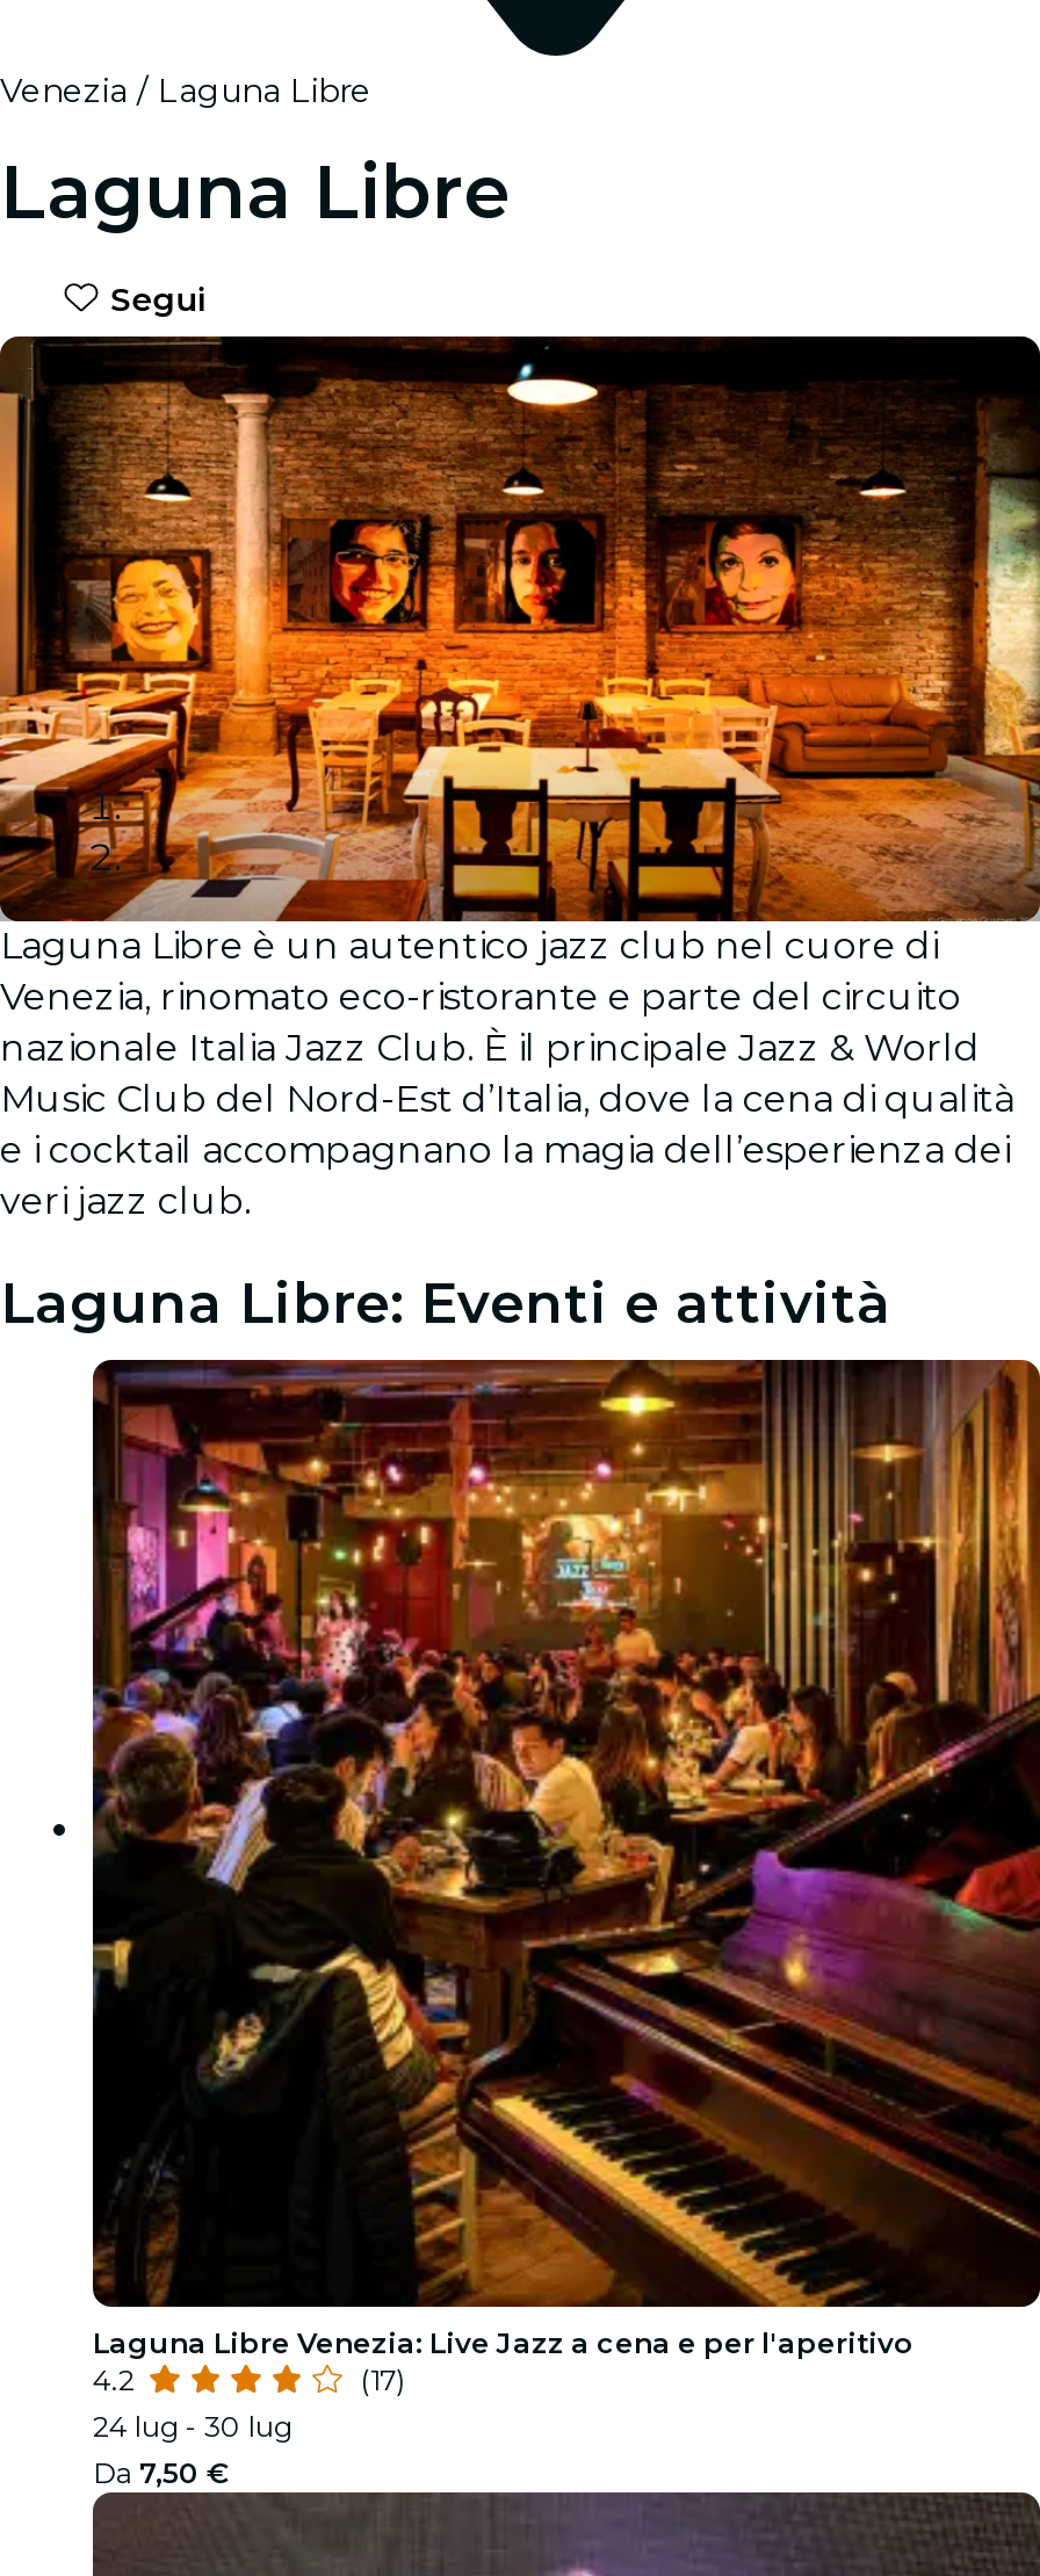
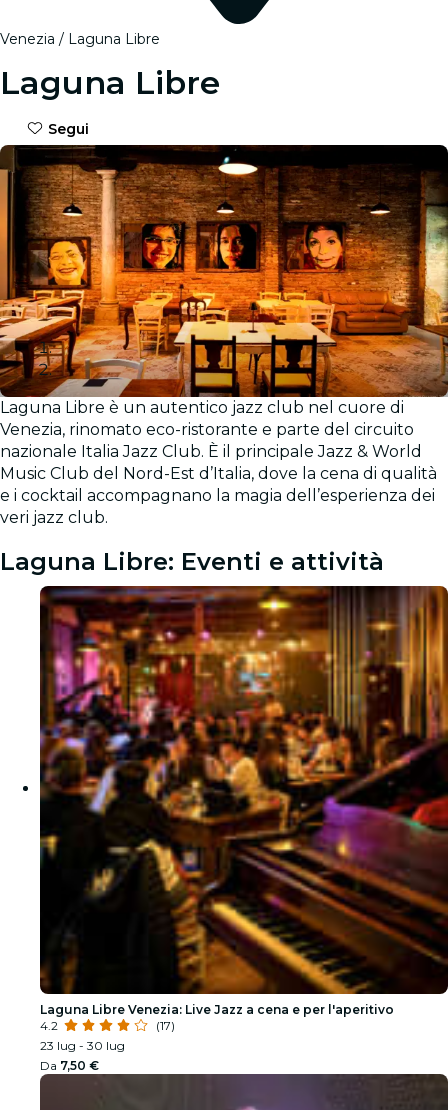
[93,2408,292,2443] 24 lug - 30 lug -> [40,1038,125,1053] 23 lug - 30 lug

